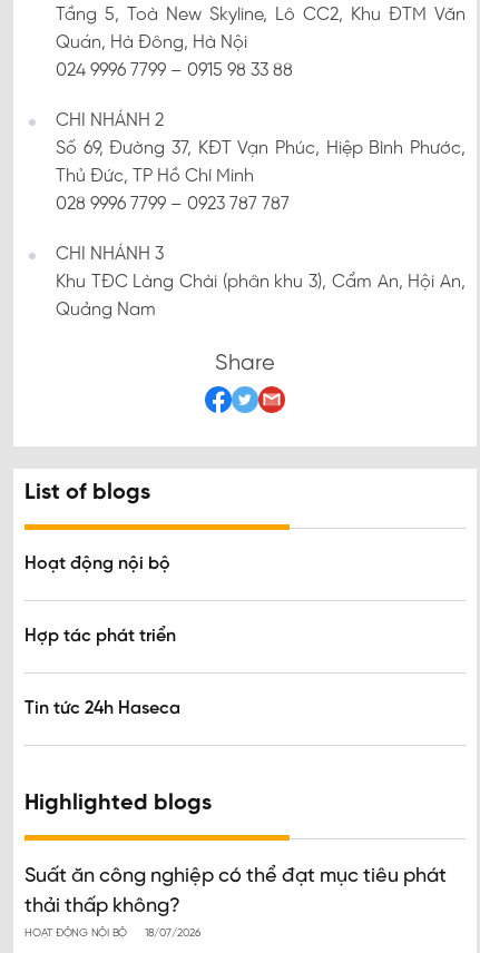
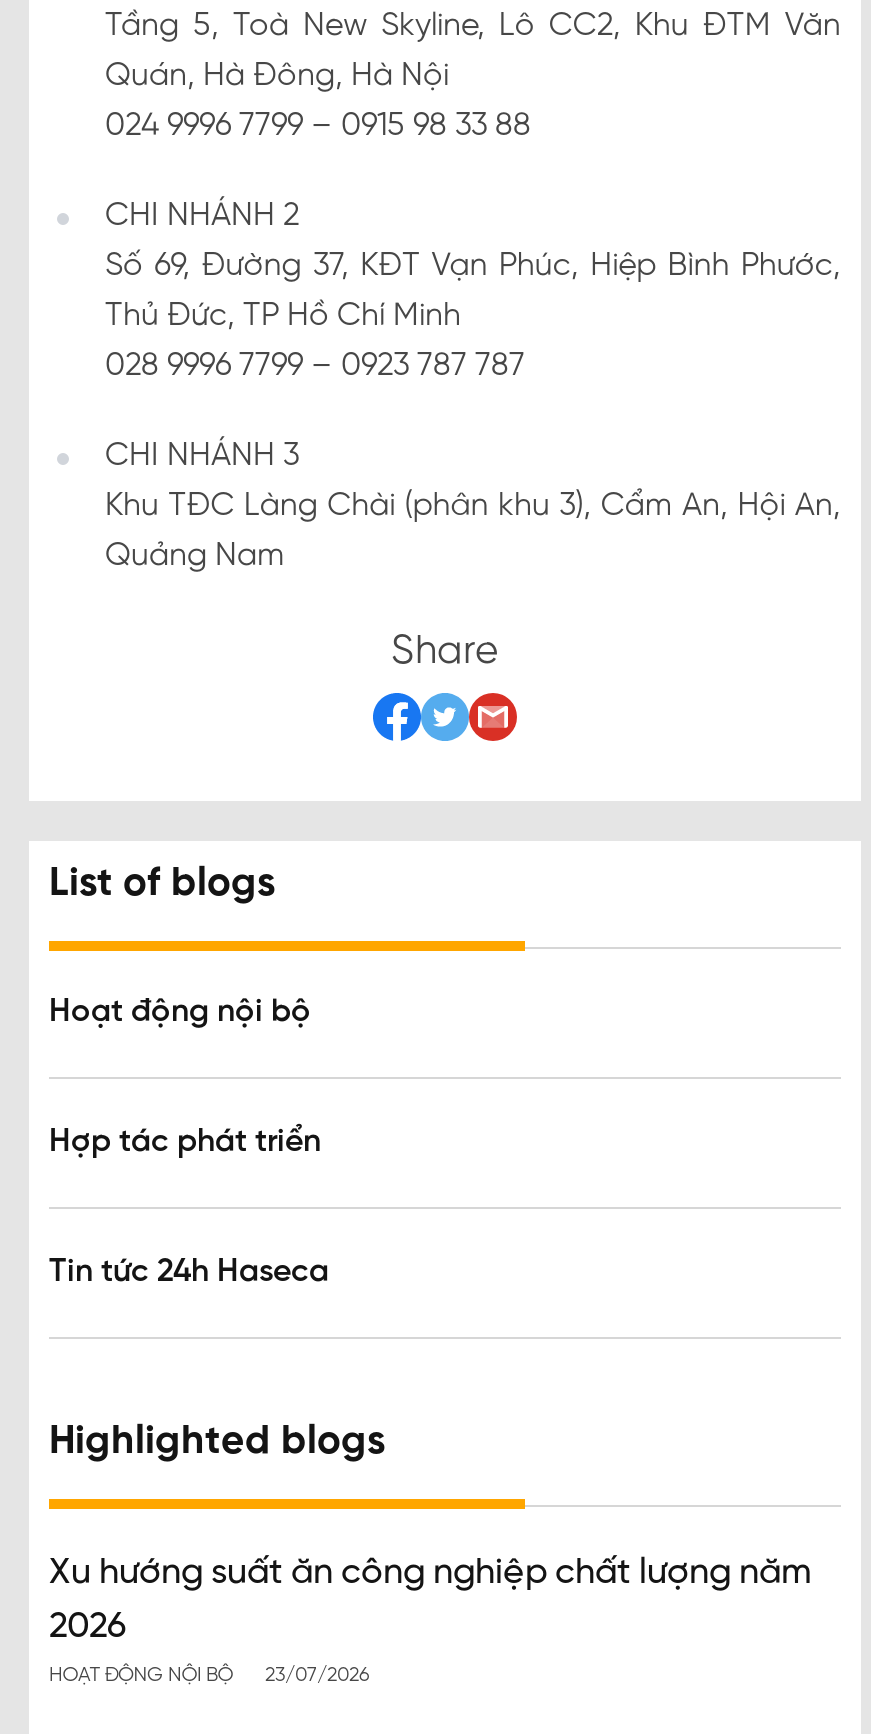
[25,866,447,917] Suất ăn công nghiệp có thể đạt mục tiêu phát | thải thấp không? -> [49,1555,811,1647] Xu hướng suất ăn công nghiệp chất lượng năm | 2026
[25,927,200,940] HOẠT ĐỘNG NỘI BỘ 18/07/2026 -> [49,1665,369,1687] HOẠT ĐỘNG NỘI BỘ 23/07/2026

